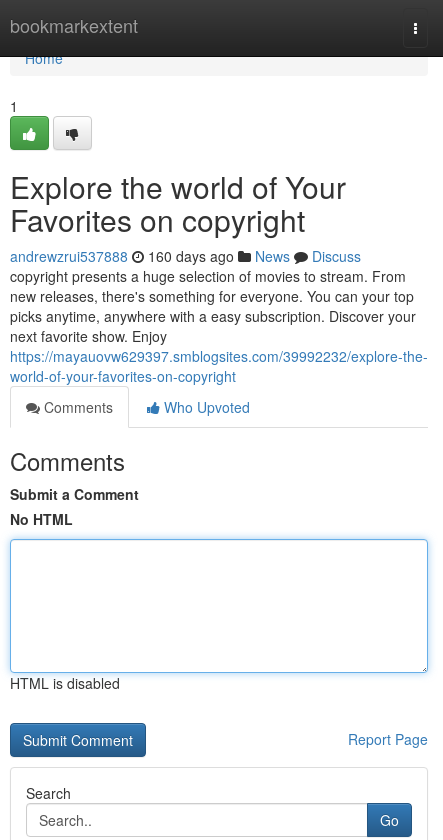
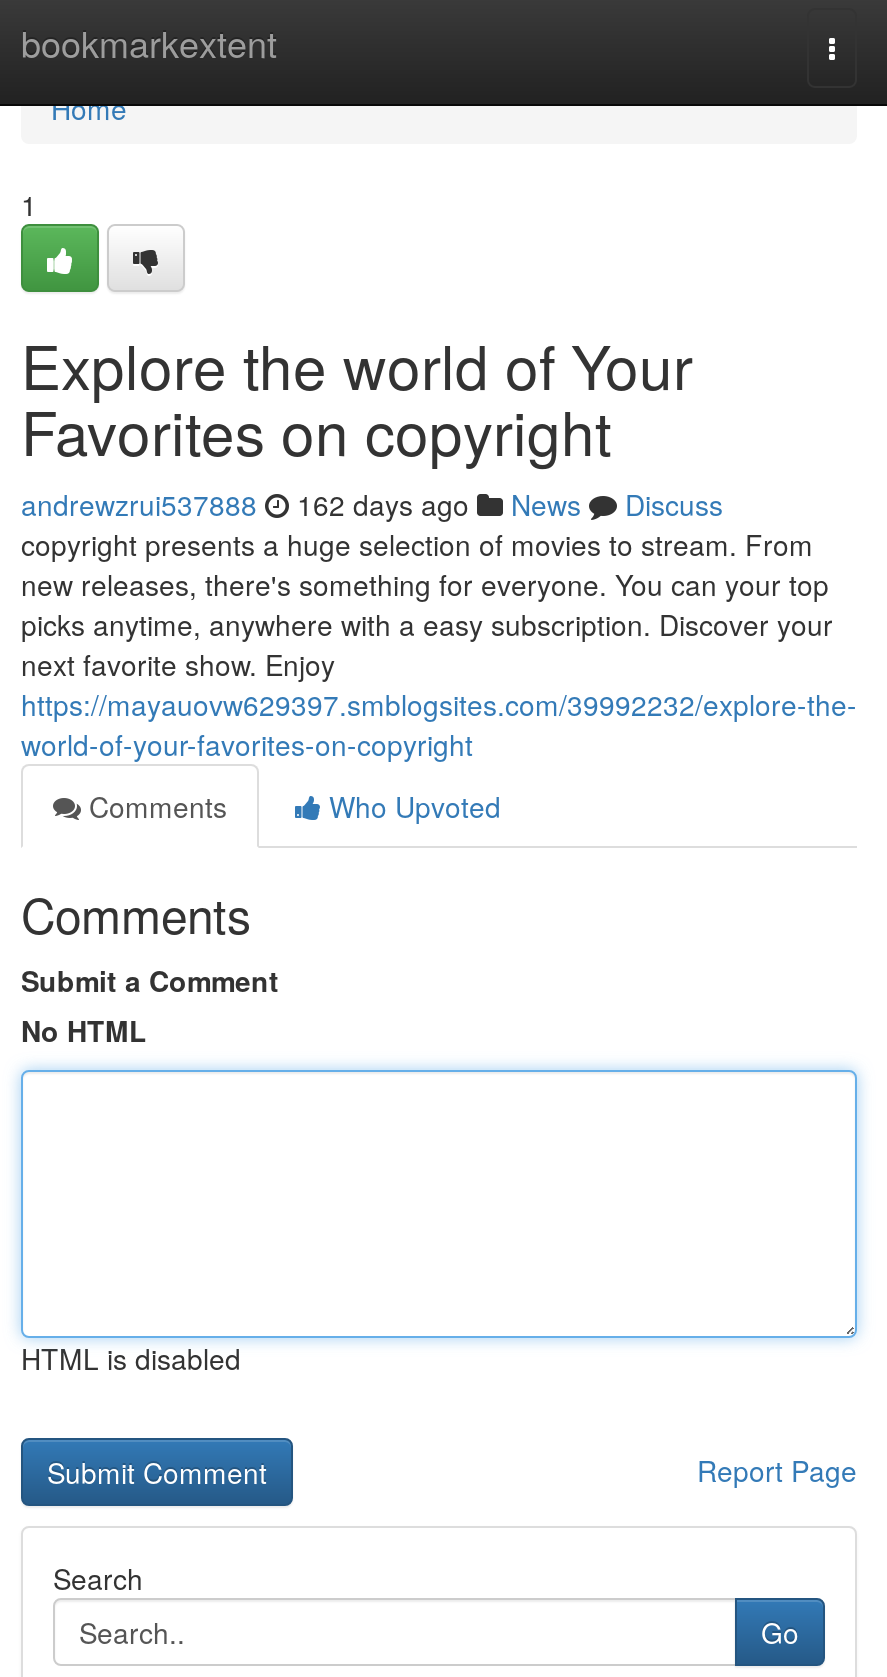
[10,246,361,266] andrewzrui537888 160 days ago News Discuss -> [21,484,723,524] andrewzrui537888 162 days ago News Discuss

